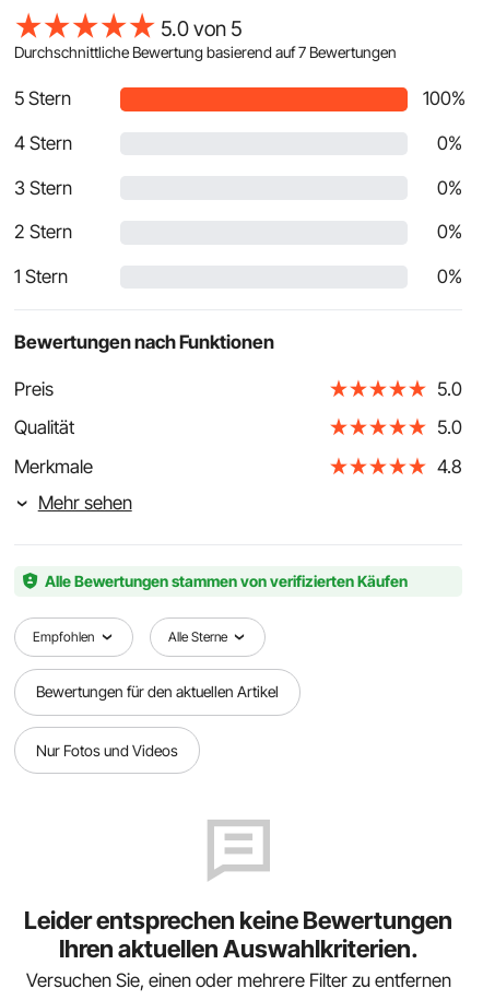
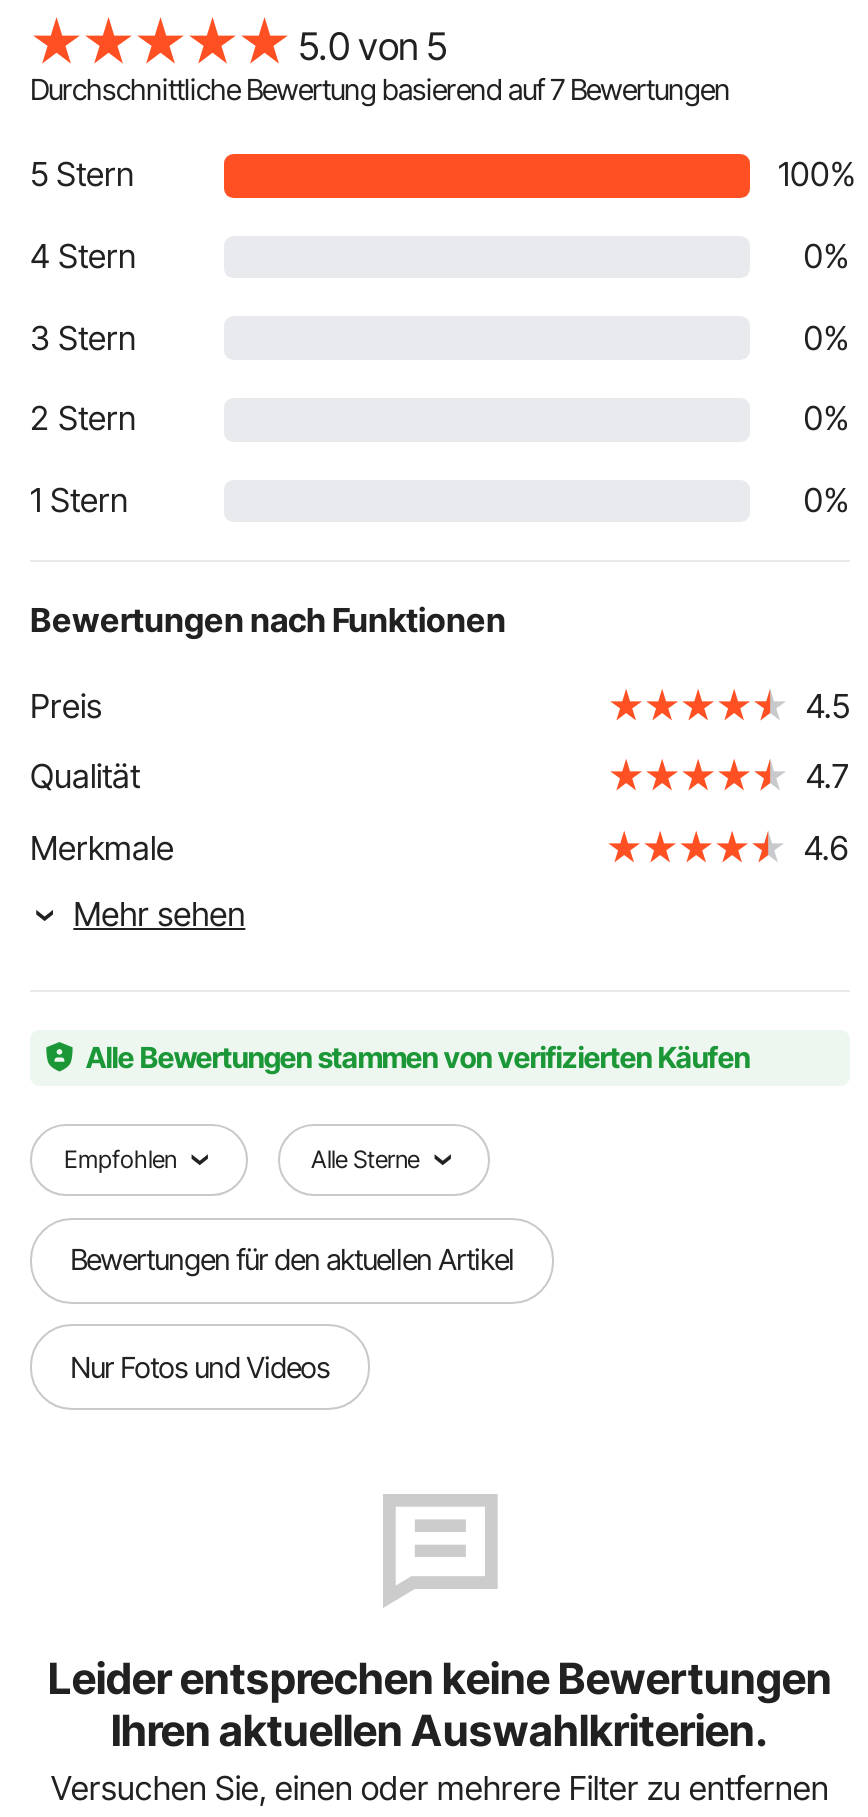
[437,378,462,400] 5.0 -> [806,686,850,726] 4.5
[437,417,462,438] 5.0 -> [806,756,850,796] 4.7
[437,455,462,477] 4.8 -> [804,827,850,867] 4.6

